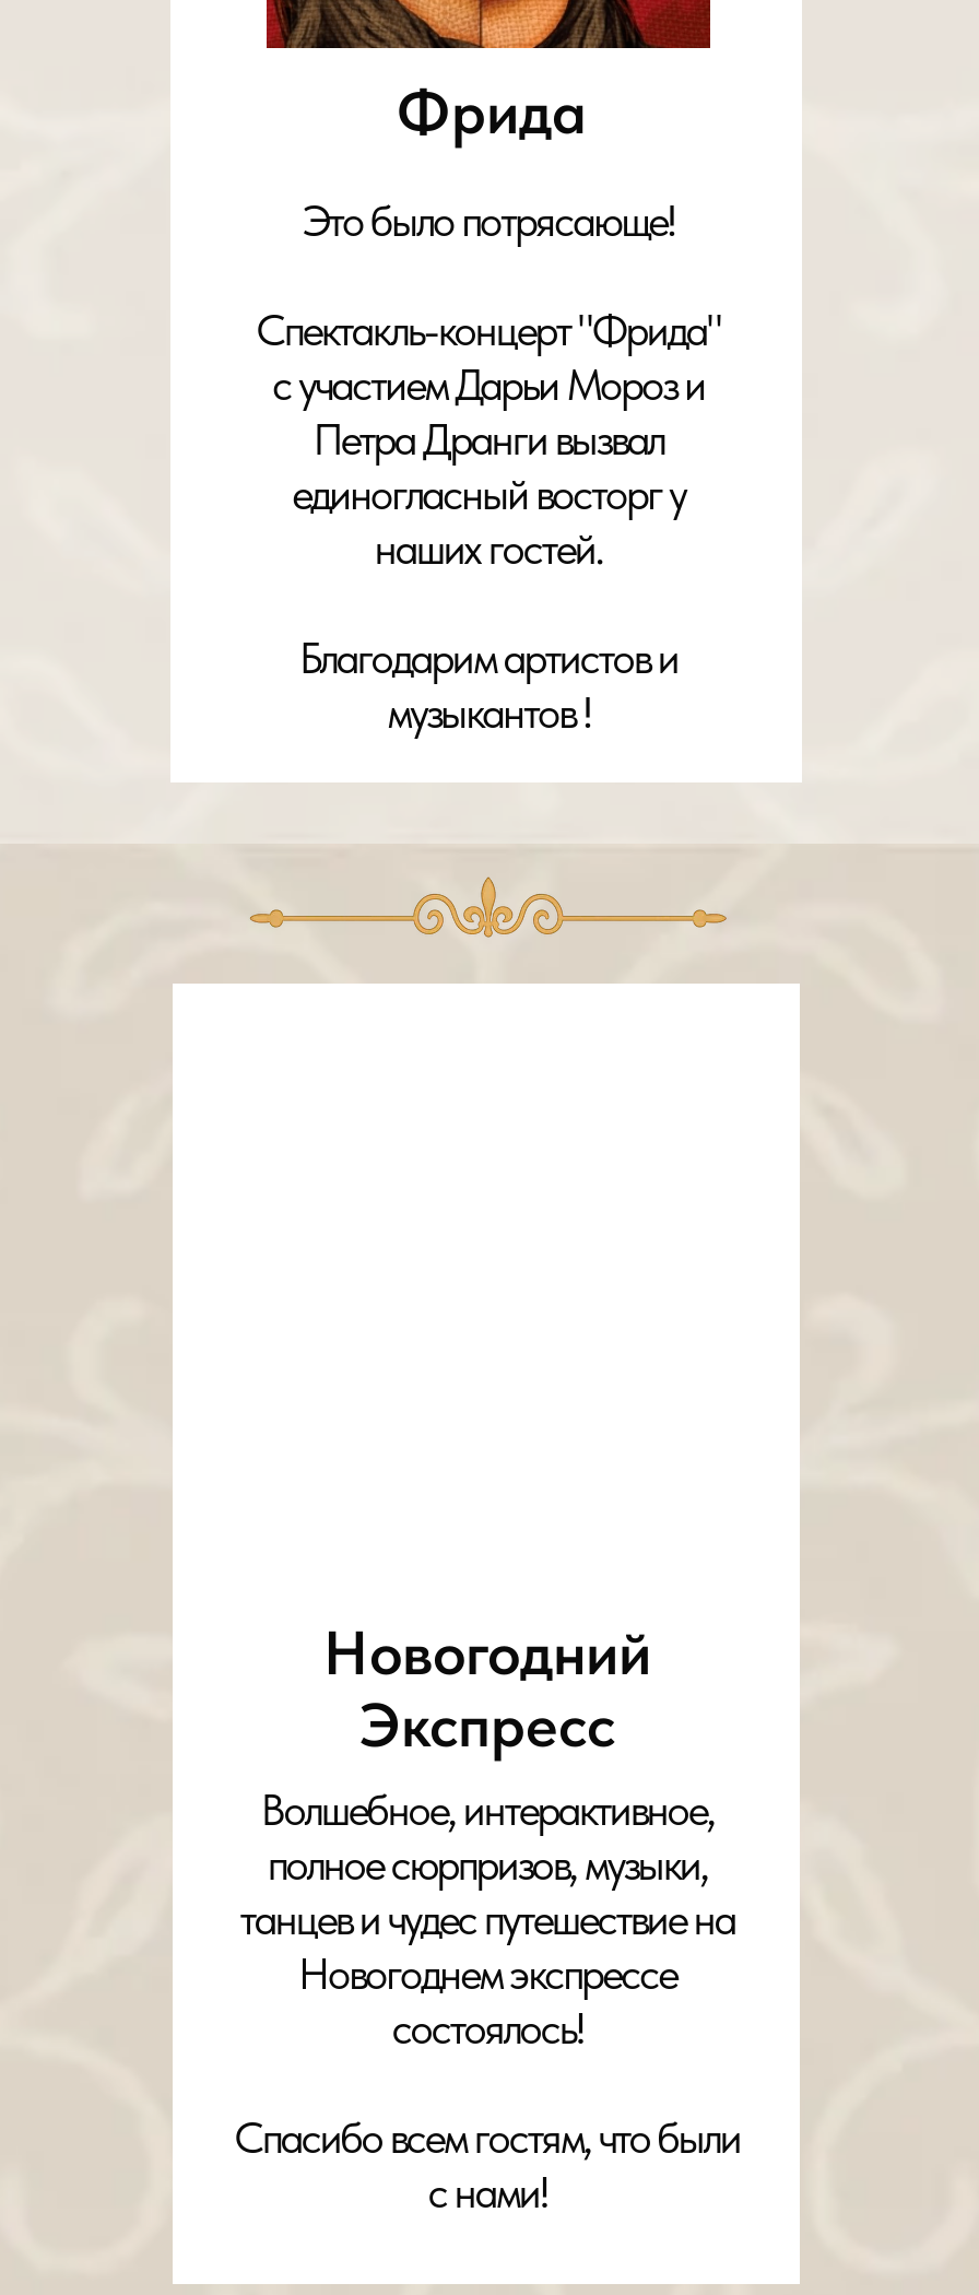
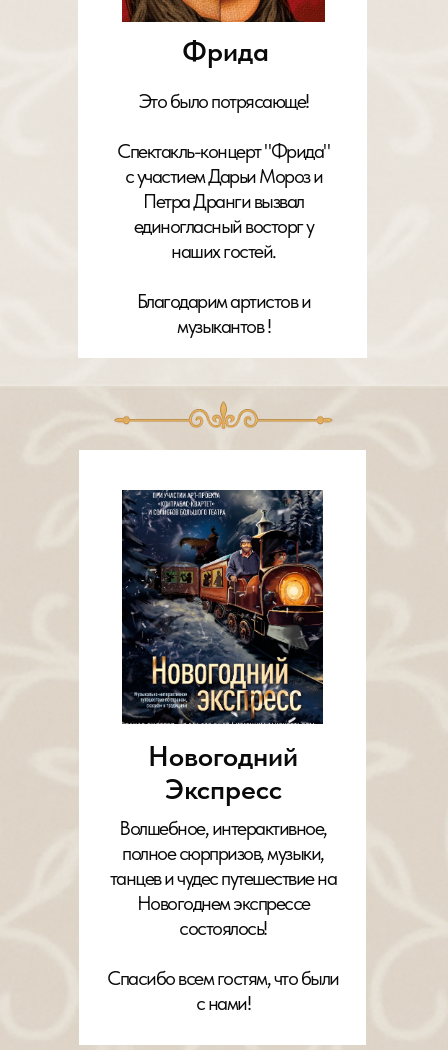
none -> [121,489,324,725] [image]

